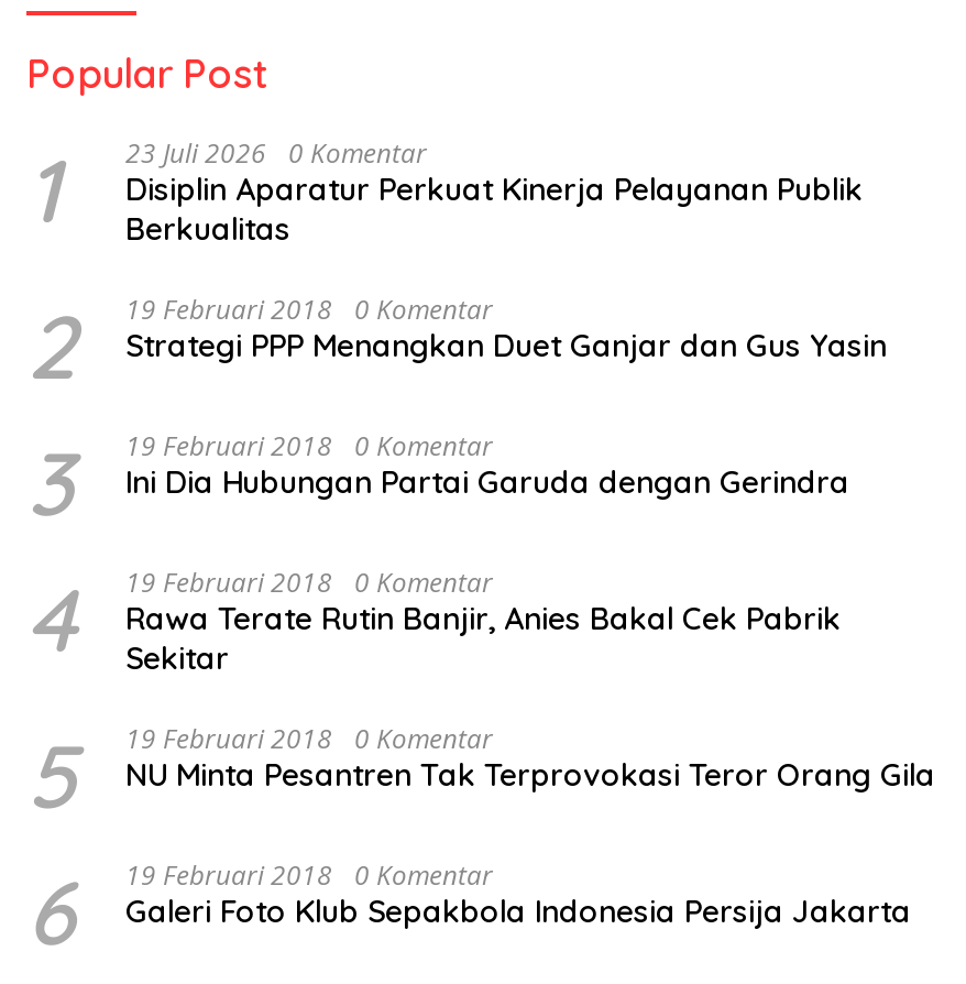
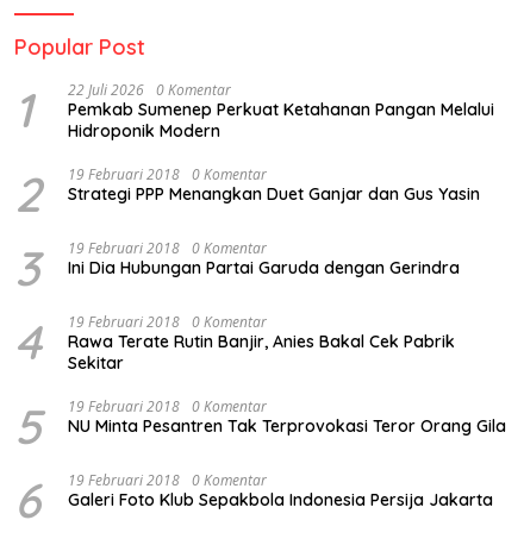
[125,134,863,249] 23 Juli 2026 0 Komentar | Disiplin Aparatur Perkuat Kinerja Pelayanan Publik | Berkualitas -> [68,80,494,141] 22 Juli 2026 0 Komentar | Pemkab Sumenep Perkuat Ketahanan Pangan Melalui | Hidroponik Modern

